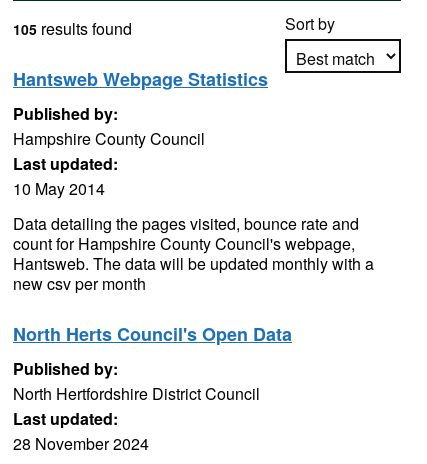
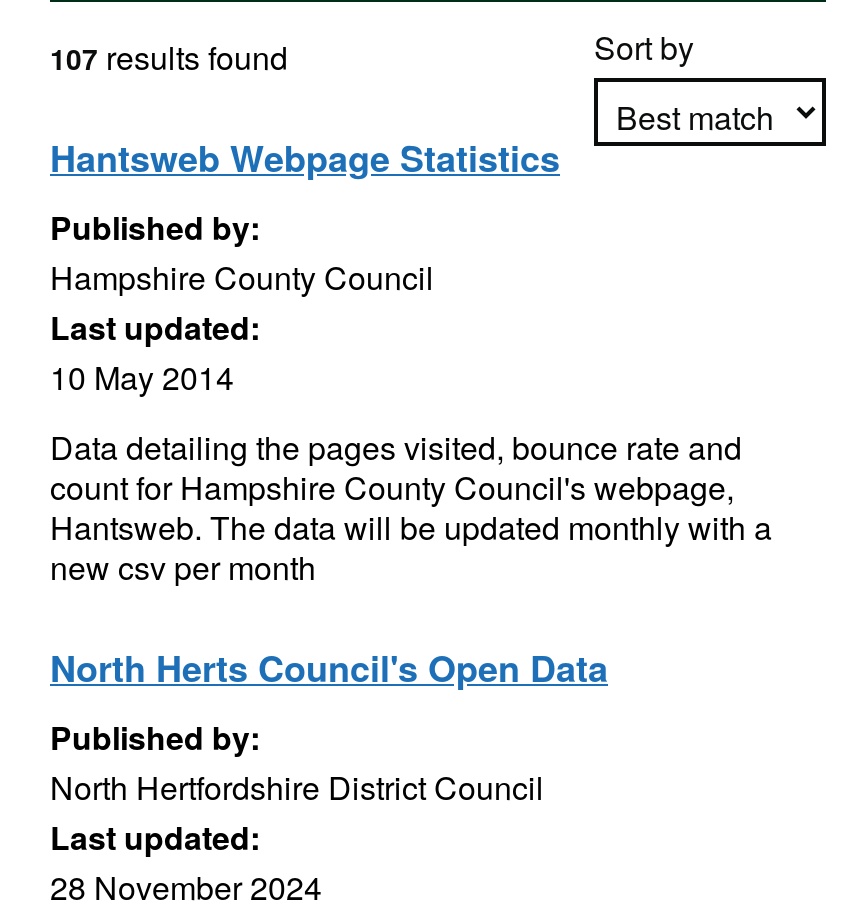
[13,17,132,40] 105 results found -> [50,34,288,80] 107 results found

